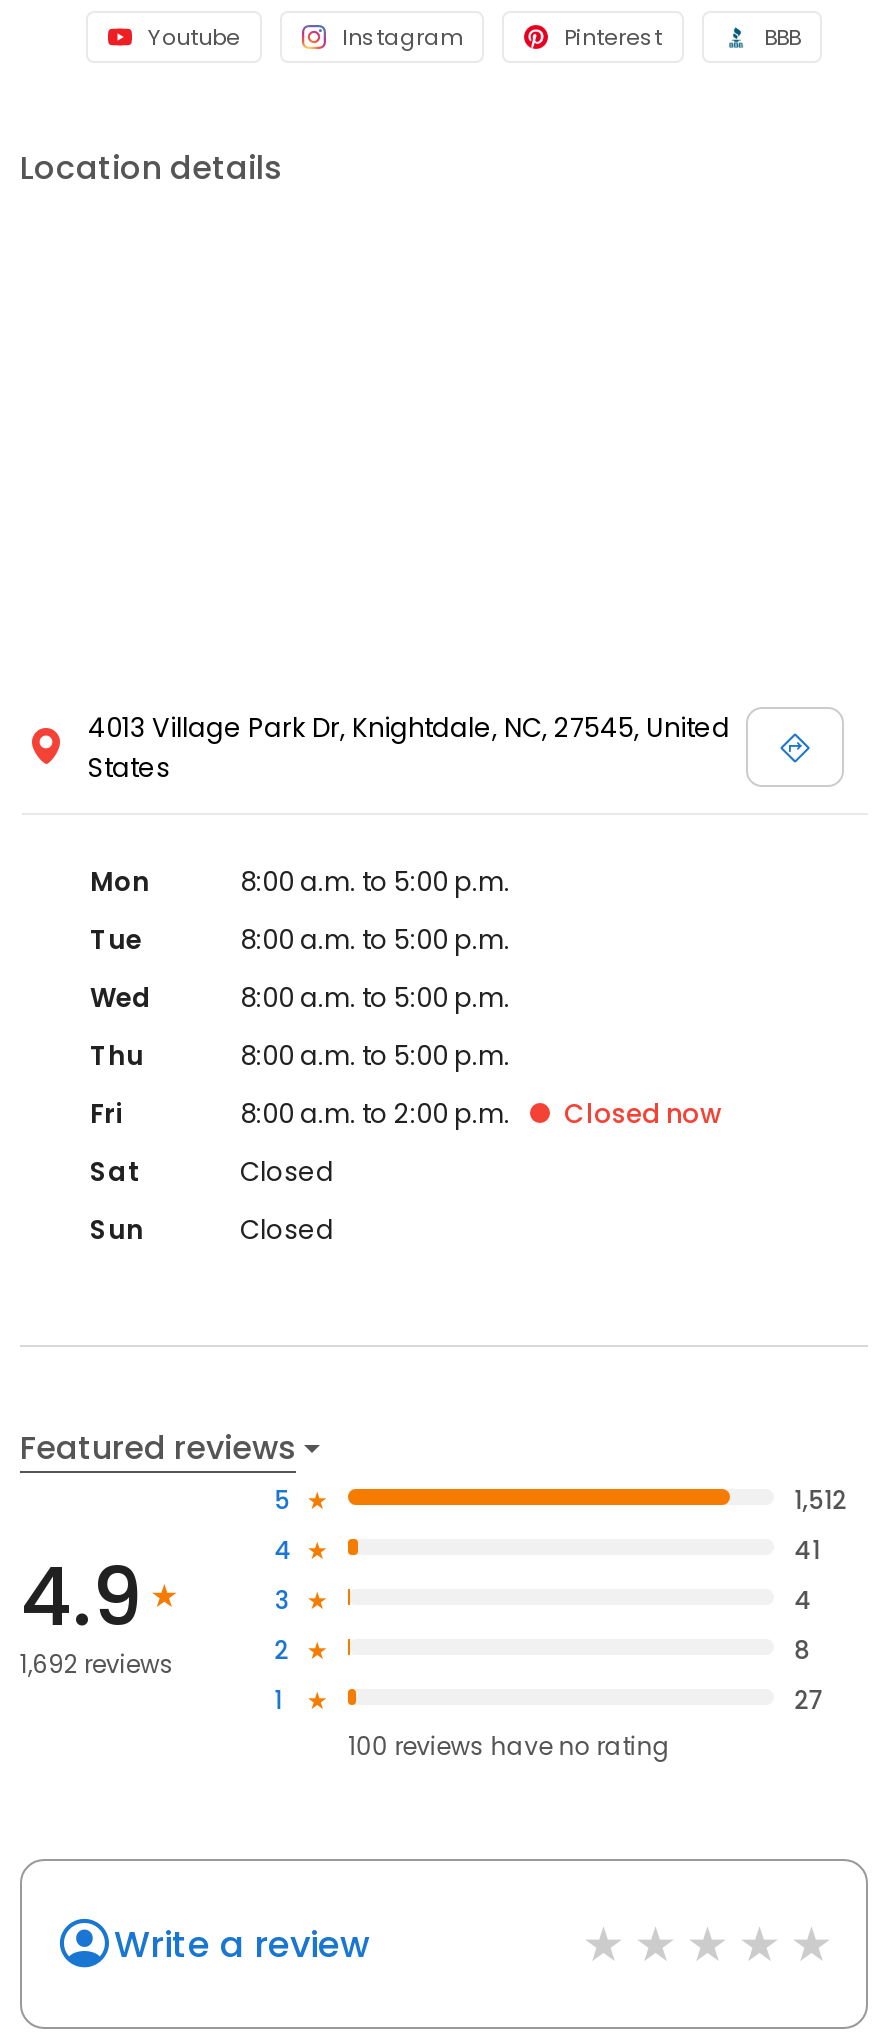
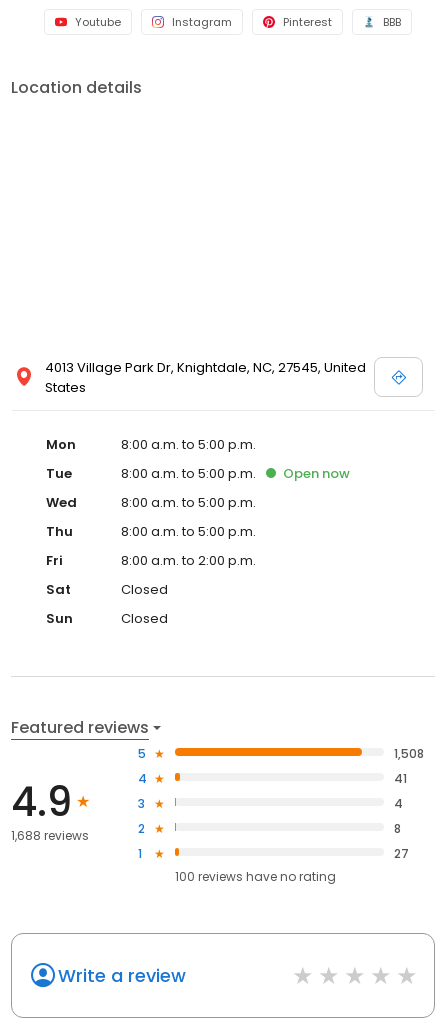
none -> [283,464,350,483] Open now
[564,1095,722,1133] Closed now -> none
[794,1482,846,1516] 1,512 -> [394,744,424,761] 1,508
[20,1648,174,1682] 1,692 reviews -> [11,827,89,844] 1,688 reviews

